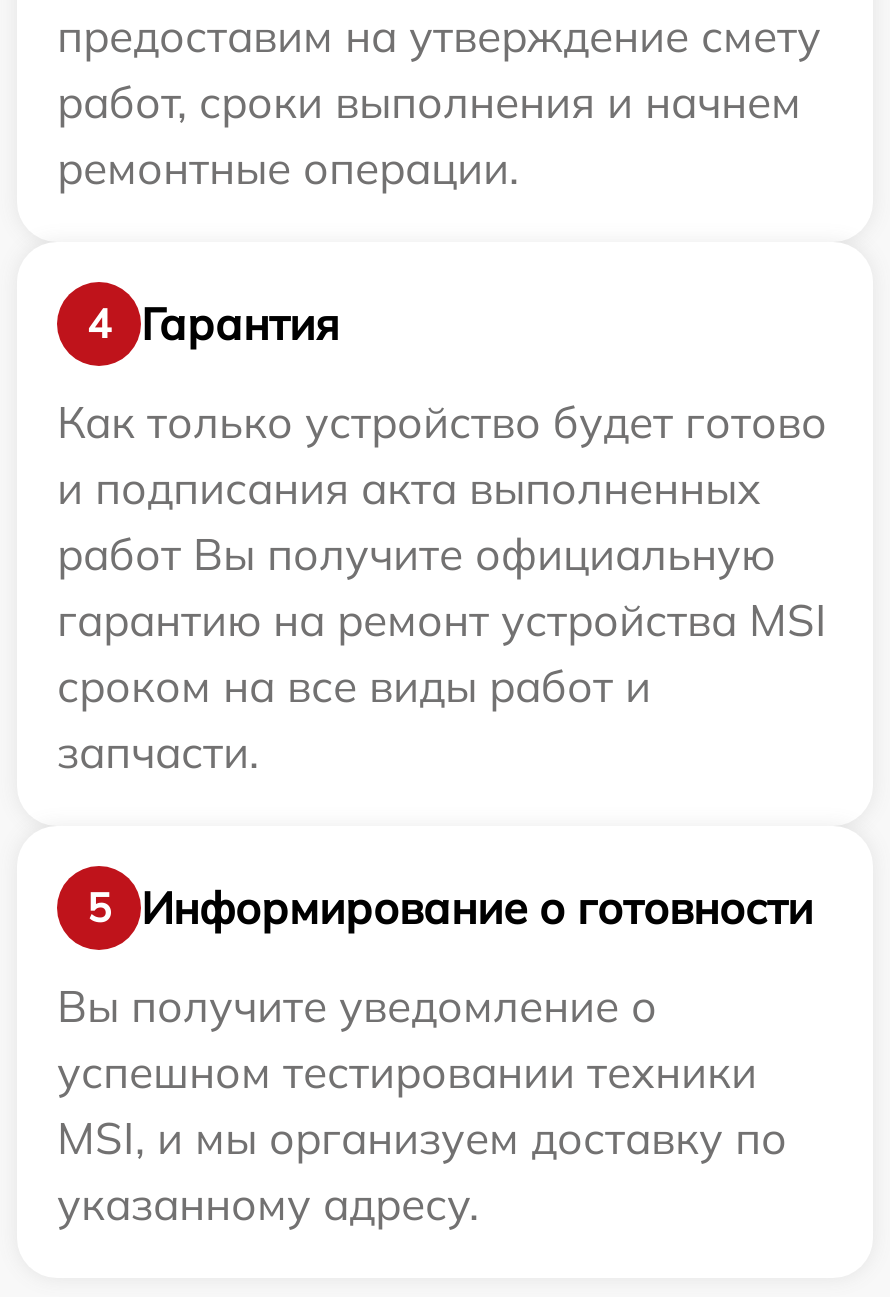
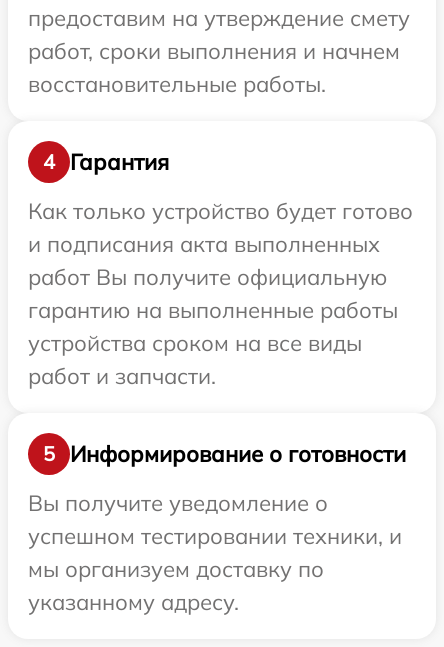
[57,140,519,196] ремонтные операции. -> [28,70,326,98] восстановительные работы.
[57,592,827,780] гарантию на ремонт устройства MSI | сроком на все виды работ и | запчасти. -> [28,296,398,390] гарантию на выполненные работы | устройства сроком на все виды | работ и запчасти.
[57,1044,787,1166] успешном тестировании техники | MSI, и мы организуем доставку по -> [28,522,402,583] успешном тестировании техники, и | мы организуем доставку по

